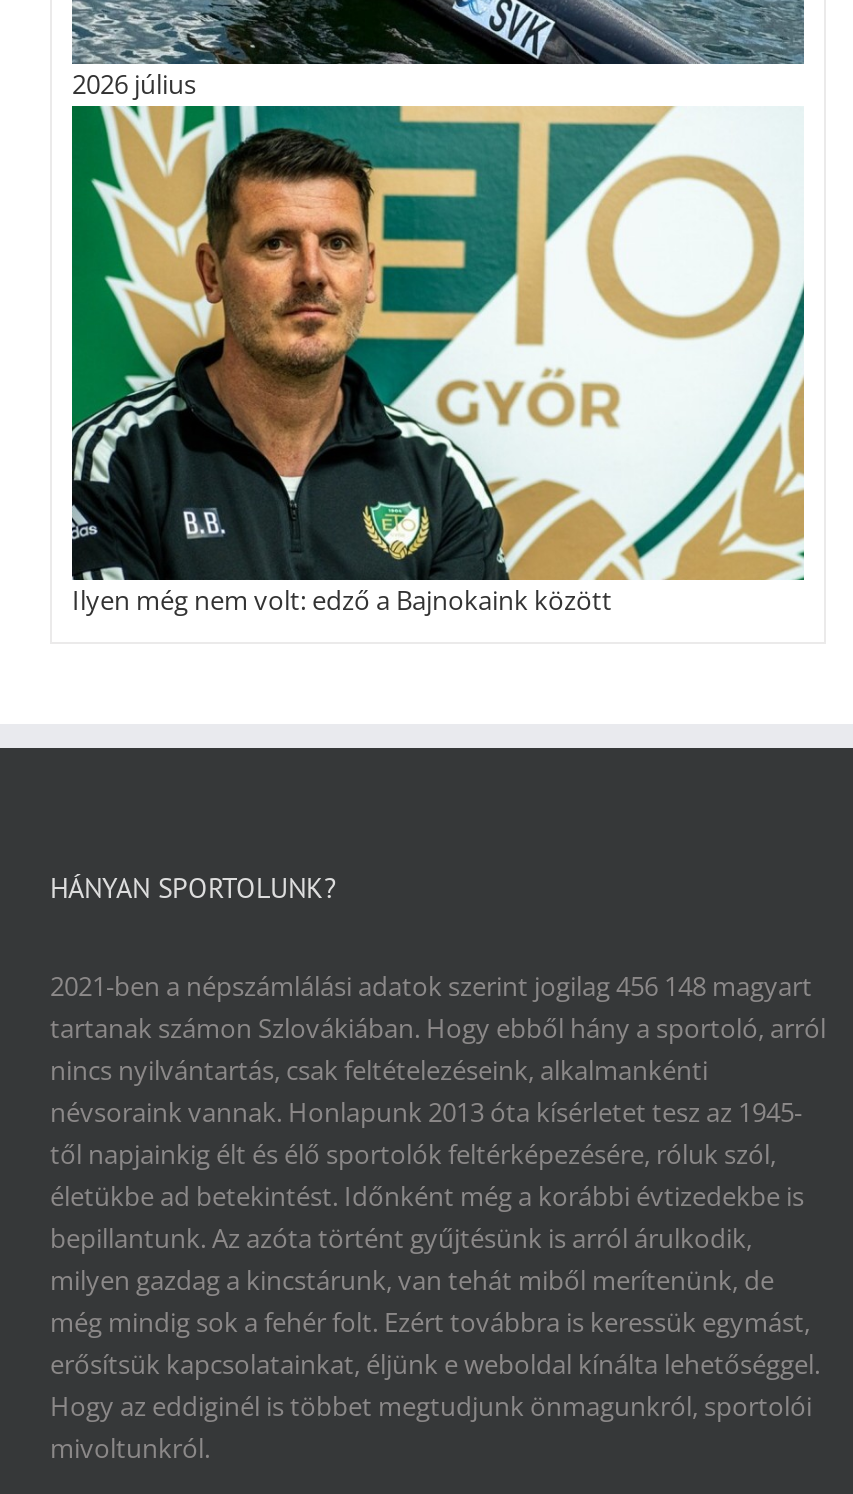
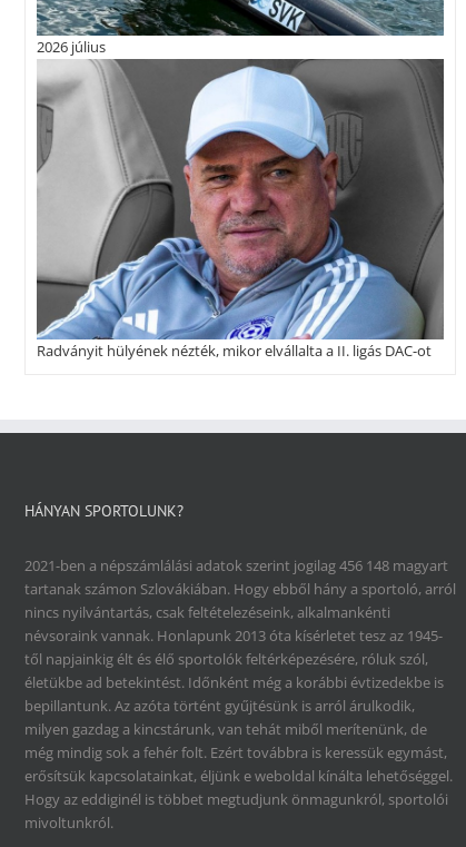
[70,106,804,619] [image] | Ilyen még nem volt: edző a Bajnokaink között -> [36,58,445,360] [image] | Radványit hülyének nézték, mikor elvállalta a II. ligás DAC-ot

